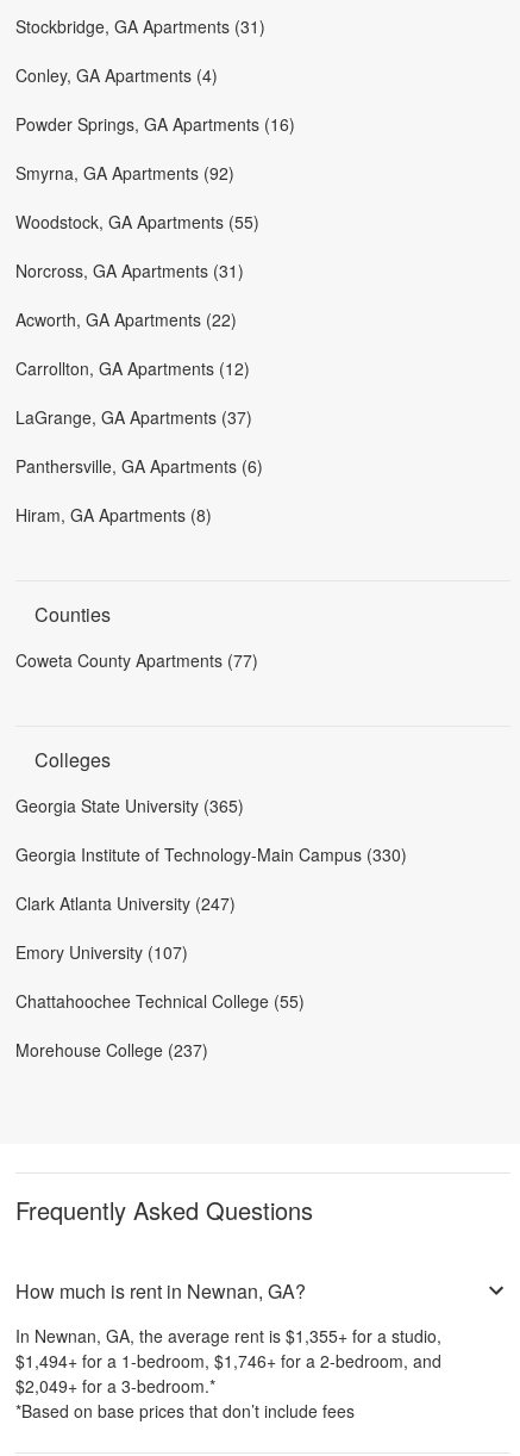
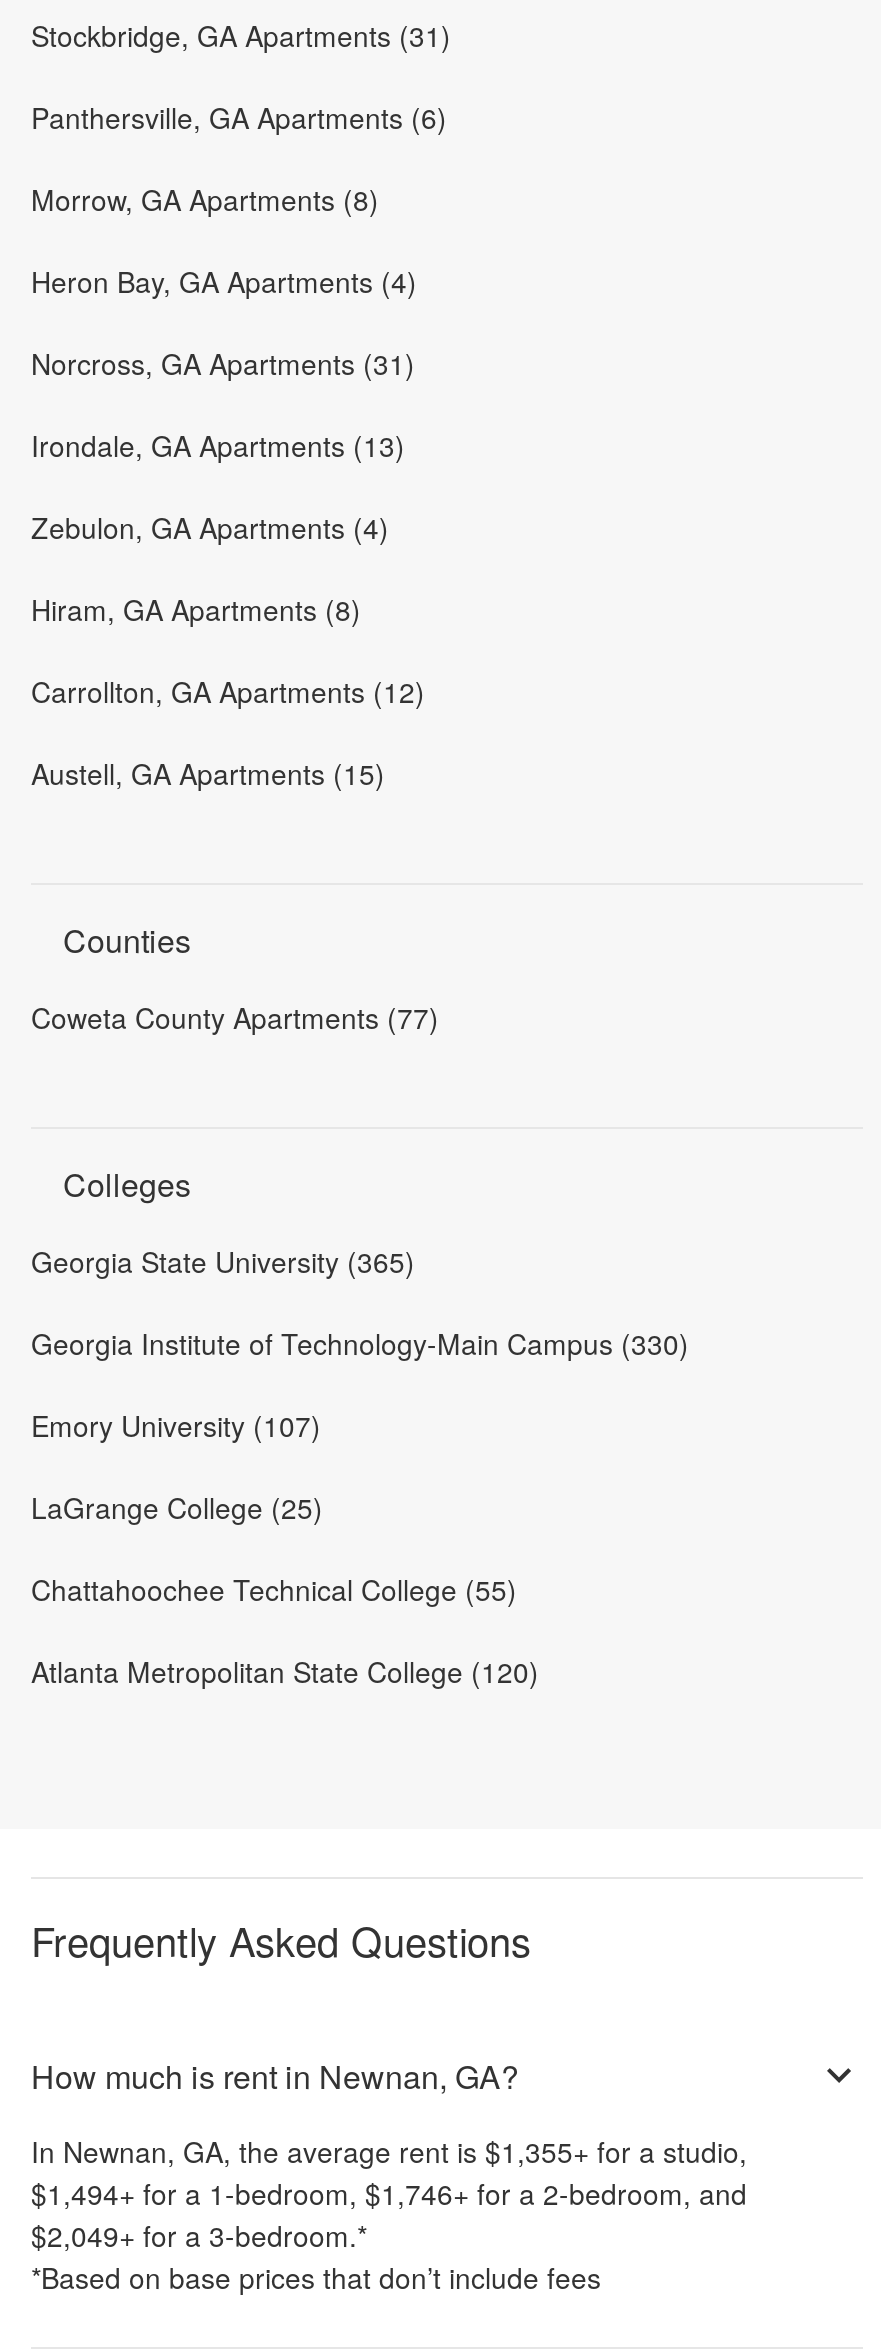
[15,63,295,234] Conley, GA Apartments (4) | Powder Springs, GA Apartments (16) | Smyrna, GA Apartments (92) | Woodstock, GA Apartments (55) -> [31,179,417,301] Morrow, GA Apartments (8) | Heron Bay, GA Apartments (4)
[15,308,237,331] Acworth, GA Apartments (22) -> [31,425,405,547] Irondale, GA Apartments (13) | Zebulon, GA Apartments (4)
moved [15,356,250,380] -> [31,671,425,711]: Carrollton, GA Apartments (12)
[15,405,252,429] LaGrange, GA Apartments (37) -> [31,753,385,793] Austell, GA Apartments (15)
moved [15,454,263,478] -> [31,97,447,137]: Panthersville, GA Apartments (6)
moved [15,503,212,527] -> [31,589,361,629]: Hiram, GA Apartments (8)
[15,891,236,915] Clark Atlanta University (247) -> none
moved [15,940,188,964] -> [31,1405,321,1445]: Emory University (107)
none -> [31,1487,323,1527] LaGrange College (25)
[15,1038,208,1062] Morehouse College (237) -> [31,1651,539,1691] Atlanta Metropolitan State College (120)

